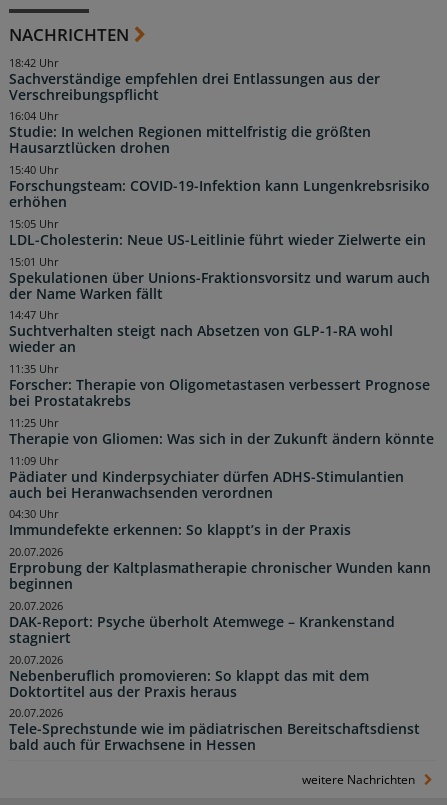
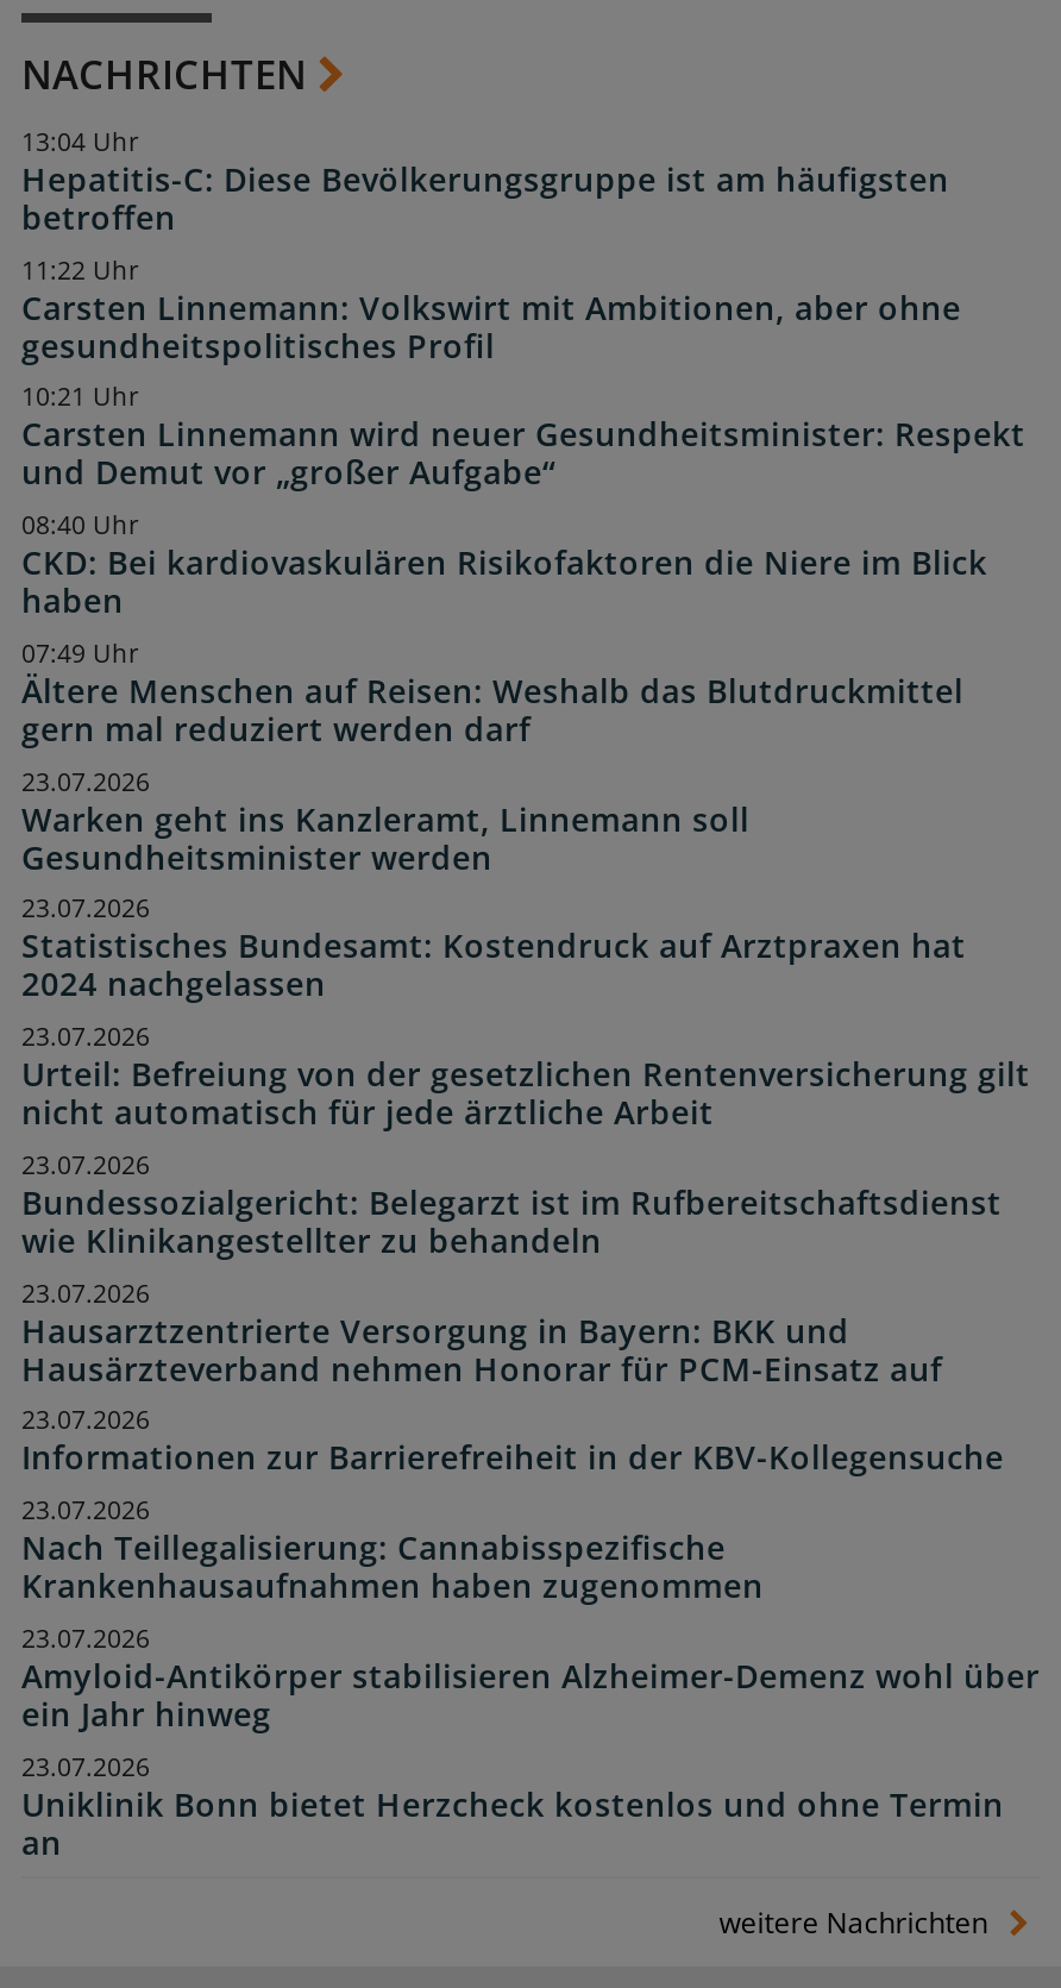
[9,55,59,69] 18:42 Uhr -> [21,125,140,158] 13:04 Uhr
[9,69,380,103] Sachverständige empfehlen drei Entlassungen aus der | Verschreibungspflicht -> [21,158,949,239] Hepatitis-C: Diese Bevölkerungsgruppe ist am häufigsten | betroffen
[9,109,59,123] 16:04 Uhr -> [21,253,140,286] 11:22 Uhr
[9,123,371,157] Studie: In welchen Regionen mittelfristig die größten | Hausarztlücken drohen -> [21,286,961,367] Carsten Linnemann: Volkswirt mit Ambitionen, aber ohne | gesundheitspolitisches Profil
[9,163,59,177] 15:40 Uhr -> [21,381,140,414] 10:21 Uhr
[9,177,430,211] Forschungsteam: COVID-19-Infektion kann Lungenkrebsrisiko | erhöhen -> [21,414,1025,495] Carsten Linnemann wird neuer Gesundheitsminister: Respekt | und Demut vor „großer Aufgabe“
[9,217,59,231] 15:05 Uhr -> [21,509,140,542] 08:40 Uhr
[9,231,426,249] LDL-Cholesterin: Neue US-Leitlinie führt wieder Zielwerte ein -> [21,542,987,623] CKD: Bei kardiovaskulären Risikofaktoren die Niere im Blick | haben
[9,254,59,268] 15:01 Uhr -> [21,636,140,670] 07:49 Uhr
[9,268,430,302] Spekulationen über Unions-Fraktionsvorsitz und warum auch | der Name Warken fällt -> [21,670,963,751] Ältere Menschen auf Reisen: Weshalb das Blutdruckmittel | gern mal reduziert werden darf
[9,308,59,322] 14:47 Uhr -> [21,764,150,798] 23.07.2026
[9,322,393,356] Suchtverhalten steigt nach Absetzen von GLP-1-RA wohl | wieder an -> [21,798,749,878] Warken geht ins Kanzleramt, Linnemann soll | Gesundheitsminister werden
[9,362,59,376] 11:35 Uhr -> [21,892,150,926] 23.07.2026
[9,376,430,410] Forscher: Therapie von Oligometastasen verbessert Prognose | bei Prostatakrebs -> [21,926,966,1006] Statistisches Bundesamt: Kostendruck auf Arztpraxen hat | 2024 nachgelassen
[9,416,59,430] 11:25 Uhr -> [21,1020,150,1054] 23.07.2026
[9,430,434,448] Therapie von Gliomen: Was sich in der Zukunft ändern könnte -> [21,1054,1030,1135] Urteil: Befreiung von der gesetzlichen Rentenversicherung gilt | nicht automatisch für jede ärztliche Arbeit
[9,453,59,467] 11:09 Uhr -> [21,1148,150,1181] 23.07.2026
[9,467,404,501] Pädiater und Kinderpsychiater dürfen ADHS-Stimulantien | auch bei Heranwachsenden verordnen -> [21,1181,1002,1262] Bundessozialgericht: Belegarzt ist im Rufbereitschaftsdienst | wie Klinikangestellter zu behandeln
[9,507,59,521] 04:30 Uhr -> [21,1276,150,1309] 23.07.2026
[9,521,351,539] Immundefekte erkennen: So klappt’s in der Praxis -> [21,1309,942,1390] Hausarztzentrierte Versorgung in Bayern: BKK und | Hausärzteverband nehmen Honorar für PCM-Einsatz auf
[9,545,63,559] 20.07.2026 -> [21,1404,150,1437] 23.07.2026
[9,559,431,593] Erprobung der Kaltplasmatherapie chronischer Wunden kann | beginnen -> [21,1437,1004,1480] Informationen zur Barrierefreiheit in der KBV-Kollegensuche
[9,599,63,613] 20.07.2026 -> [21,1494,150,1527] 23.07.2026
[9,613,395,647] DAK-Report: Psyche überholt Atemwege – Krankenstand | stagniert -> [21,1527,764,1608] Nach Teillegalisierung: Cannabisspezifische | Krankenhausaufnahmen haben zugenommen
[9,652,63,666] 20.07.2026 -> [21,1622,150,1655] 23.07.2026
[9,666,369,700] Nebenberuflich promovieren: So klappt das mit dem | Doktortitel aus der Praxis heraus -> [21,1655,1040,1736] Amyloid-Antikörper stabilisieren Alzheimer-Demenz wohl über | ein Jahr hinweg
[9,706,63,720] 20.07.2026 -> [21,1749,150,1783] 23.07.2026
[9,720,420,754] Tele-Sprechstunde wie im pädiatrischen Bereitschaftsdienst | bald auch für Erwachsene in Hessen -> [21,1783,1004,1864] Uniklinik Bonn bietet Herzcheck kostenlos und ohne Termin | an

